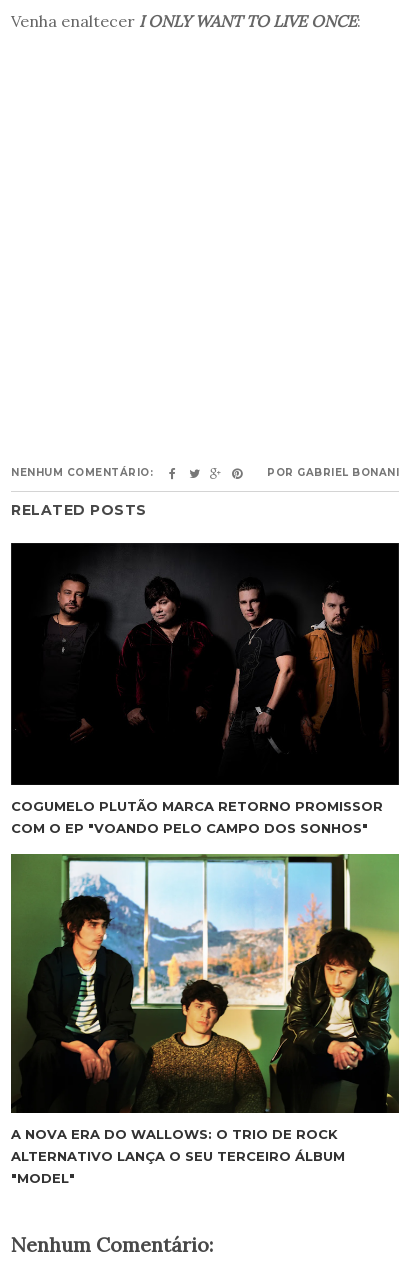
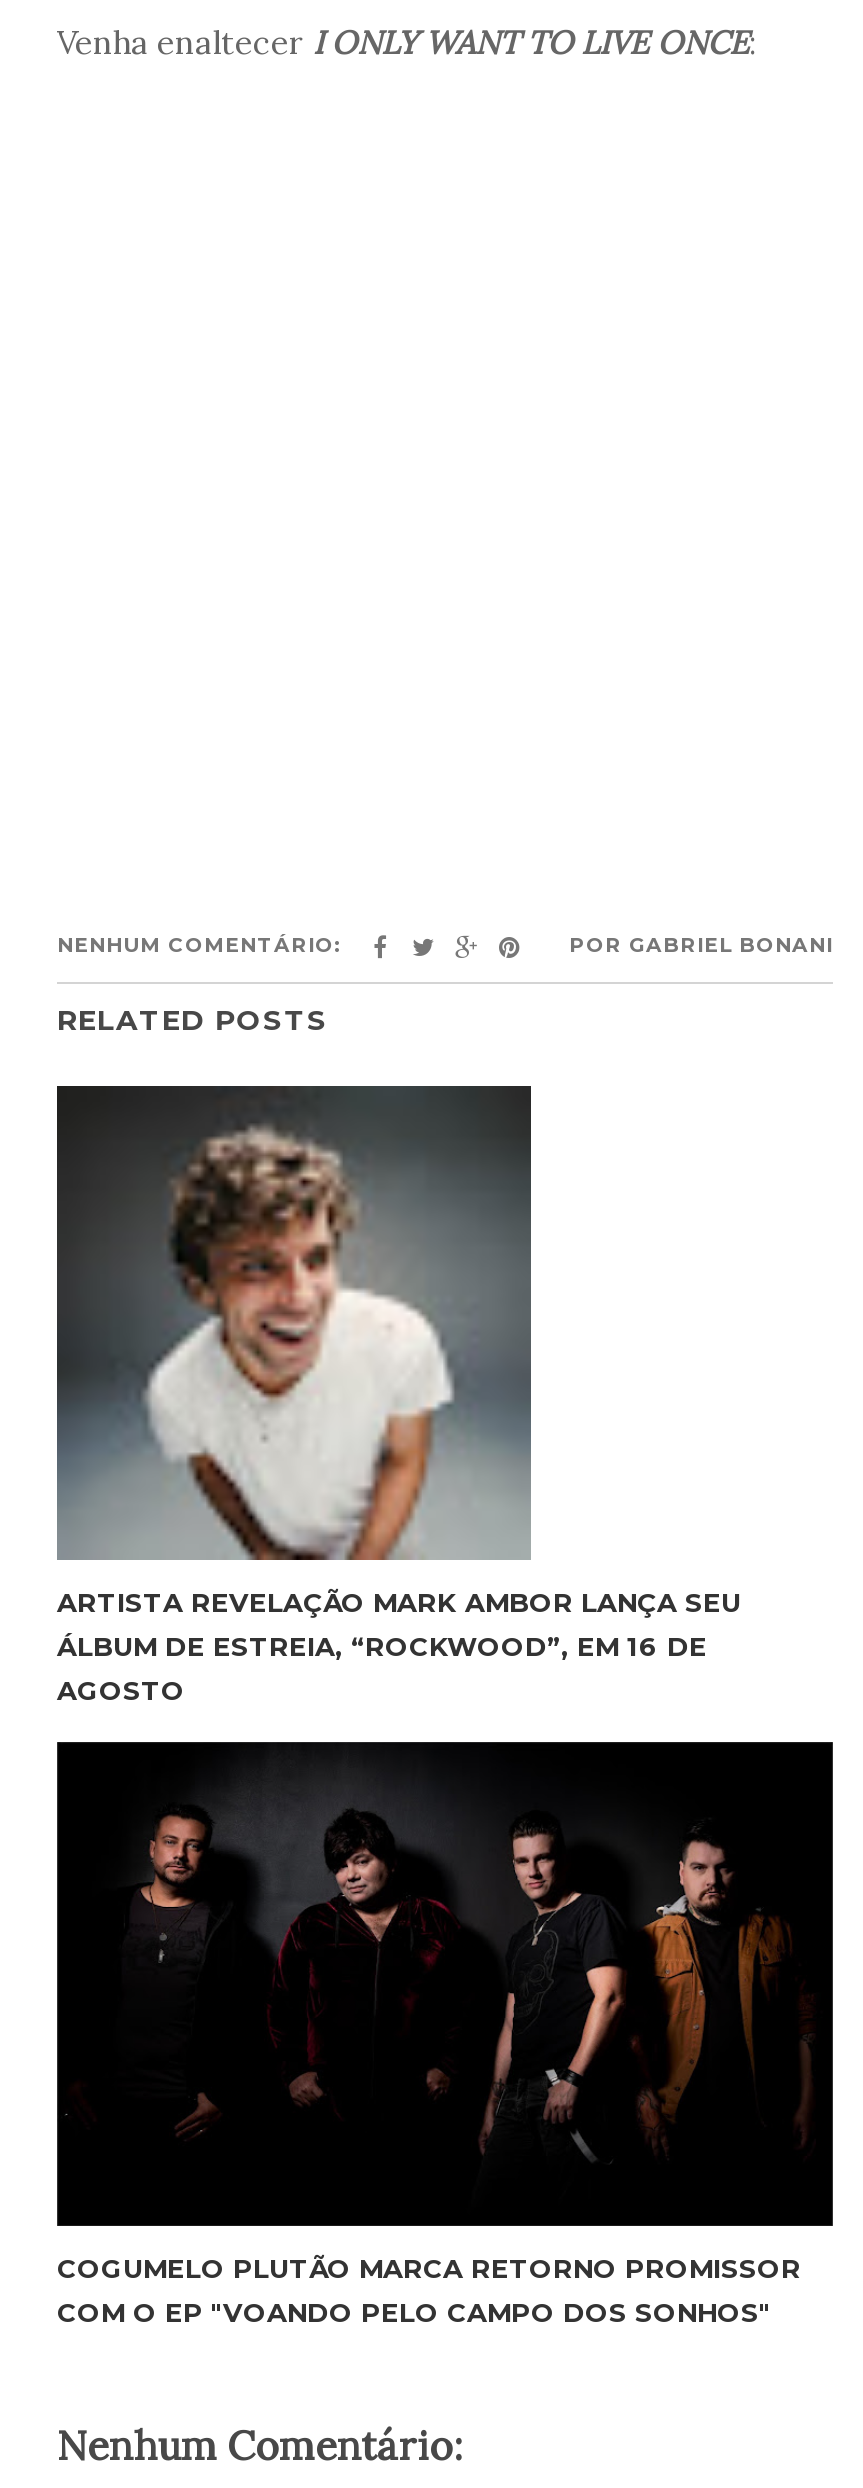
none -> [55,1086,741,1707] [image] | ARTISTA REVELAÇÃO MARK AMBOR LANÇA SEU | ÁLBUM DE ESTREIA, “ROCKWOOD”, EM 16 DE | AGOSTO
moved [45,559,219,659] -> [125,1774,473,1974]: [image]
moved [224,577,300,741] -> [483,1810,635,2138]: [image]
moved [11,798,383,836] -> [57,2253,801,2329]: COGUMELO PLUTÃO MARCA RETORNO PROMISSOR | COM O EP "VOANDO PELO CAMPO DOS SONHOS"
[10,853,400,1186] [image] | A NOVA ERA DO WALLOWS: O TRIO DE ROCK | ALTERNATIVO LANÇA O SEU TERCEIRO ÁLBUM | "MODEL" -> none

